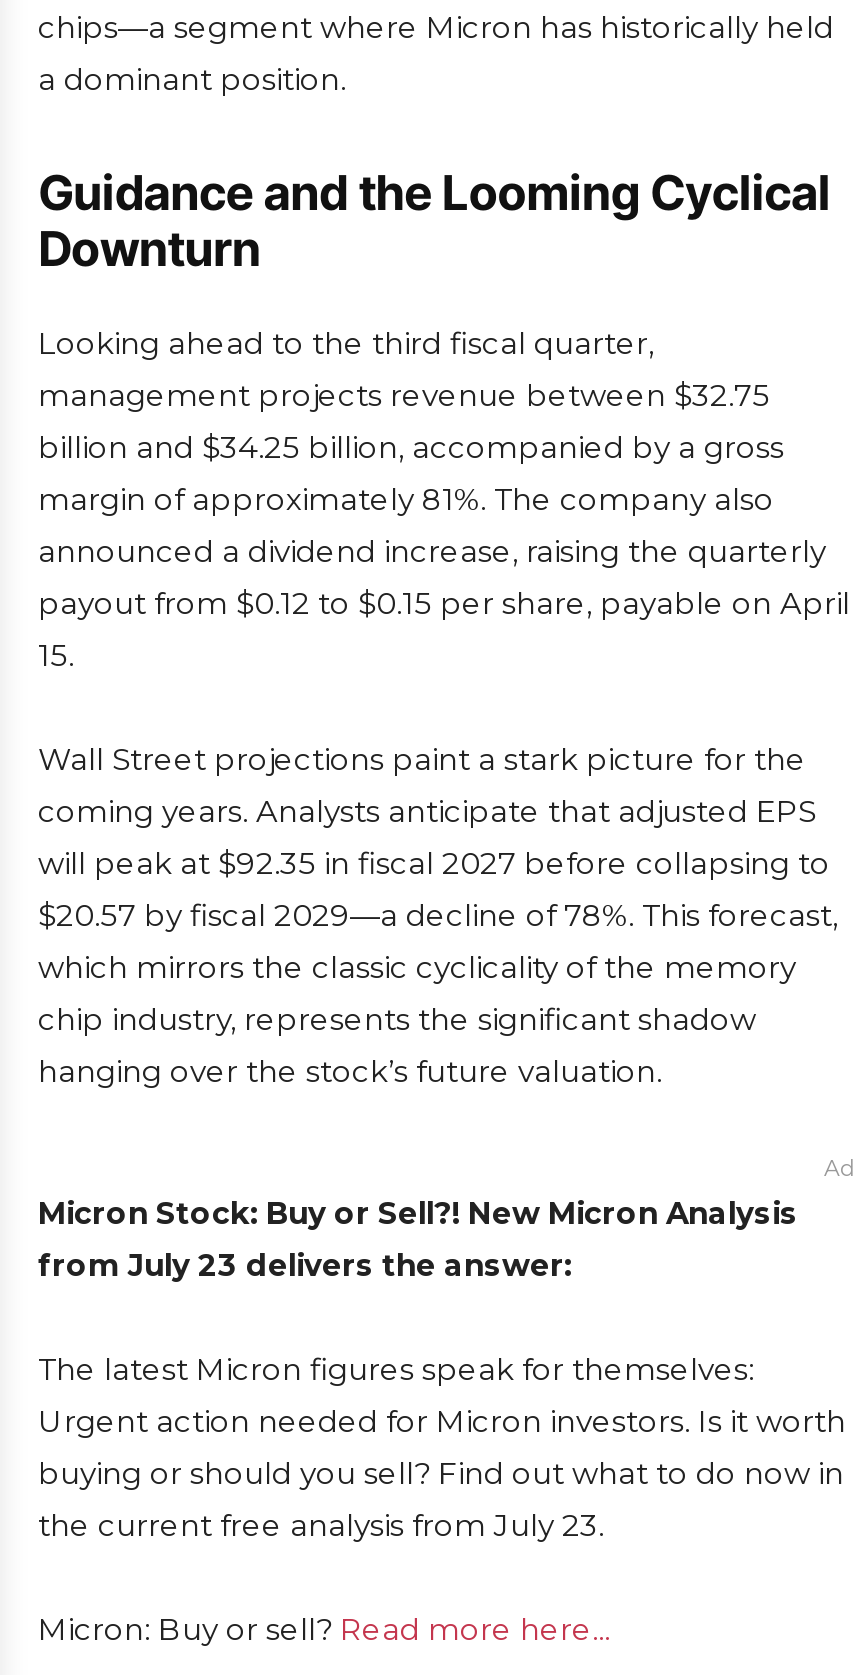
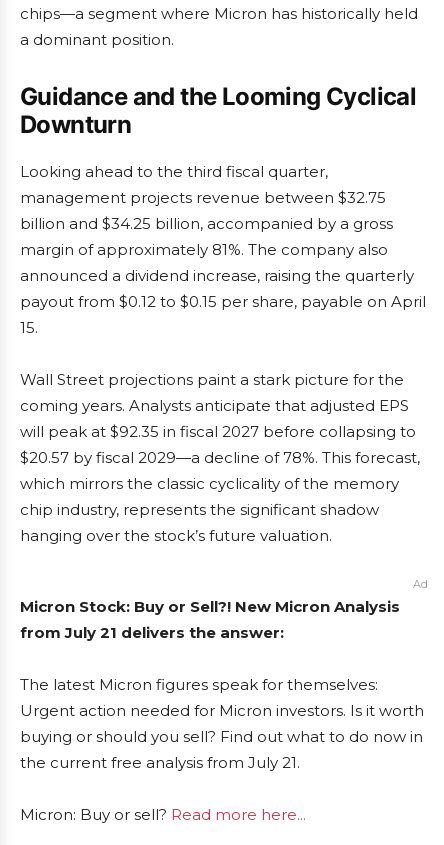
[38,1246,572,1284] from July 23 delivers the answer: -> [20,623,284,642] from July 21 delivers the answer:
[38,1506,604,1544] the current free analysis from July 23. -> [20,753,300,772] the current free analysis from July 21.

